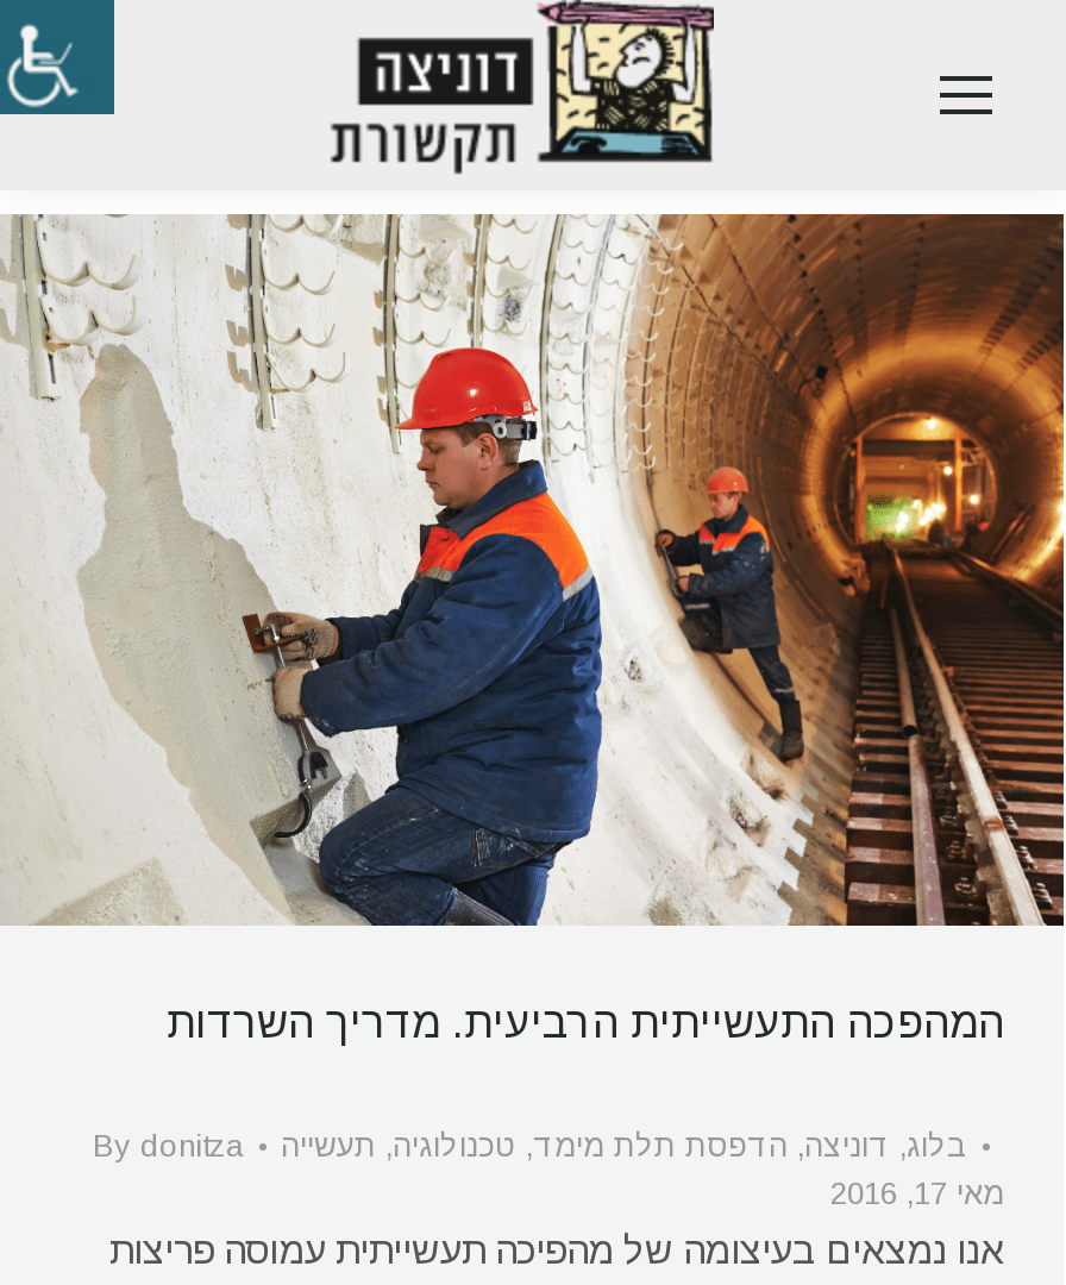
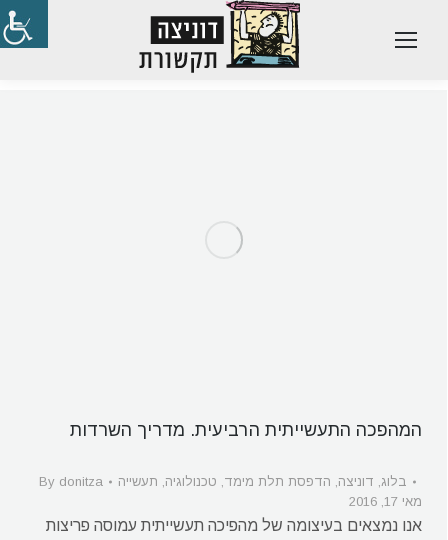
[7,212,1059,928] [image] -> none

